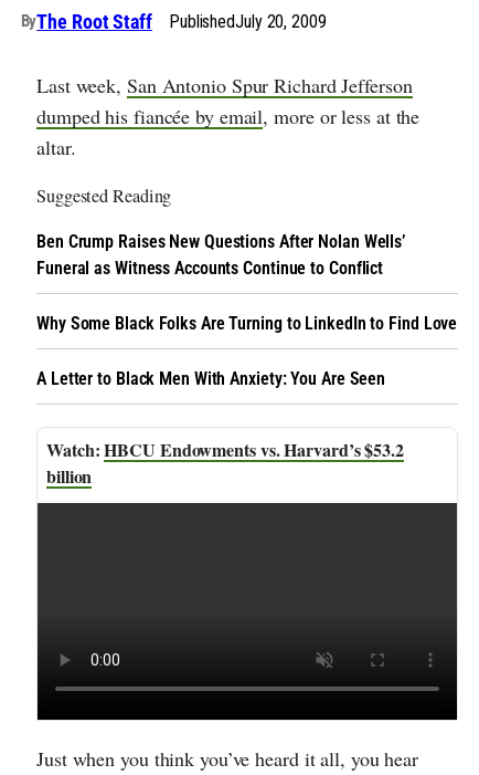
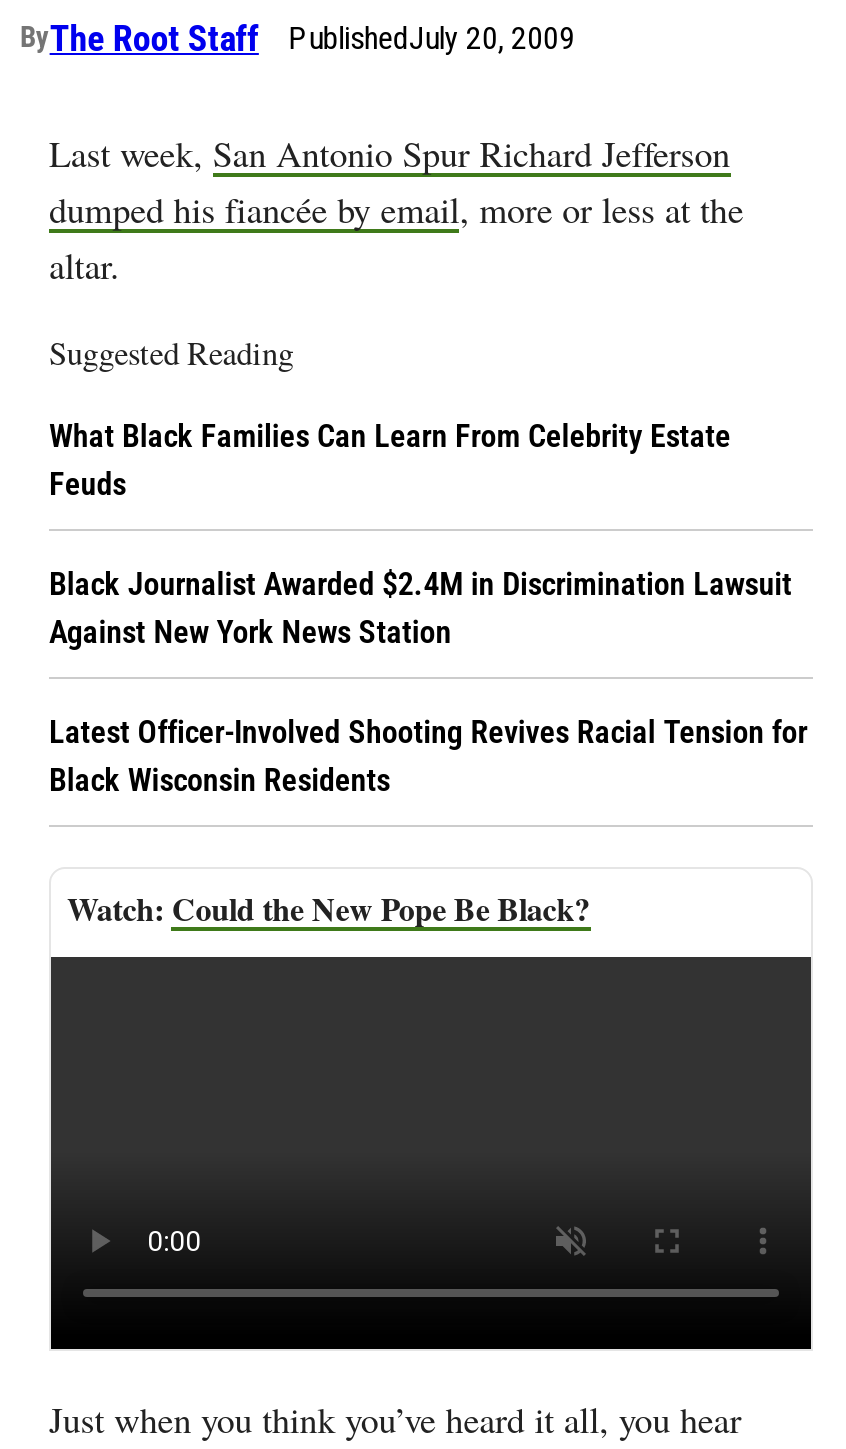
[36,231,405,279] Ben Crump Raises New Questions After Nolan Wells’ | Funeral as Witness Accounts Continue to Conflict -> [49,417,731,503] What Black Families Can Learn From Celebrity Estate | Feuds
[36,313,457,334] Why Some Black Folks Are Turning to LinkedIn to Find Love -> [49,565,792,651] Black Journalist Awarded $2.4M in Discrimination Lawsuit | Against New York News Station
[36,368,385,389] A Letter to Black Men With Anxiety: You Are Seen -> [49,713,807,799] Latest Officer-Involved Shooting Revives Racial Tension for | Black Wisconsin Residents
[46,437,404,489] HBCU Endowments vs. Harvard’s $53.2 | billion -> [172,885,590,931] Could the New Pope Be Black?

